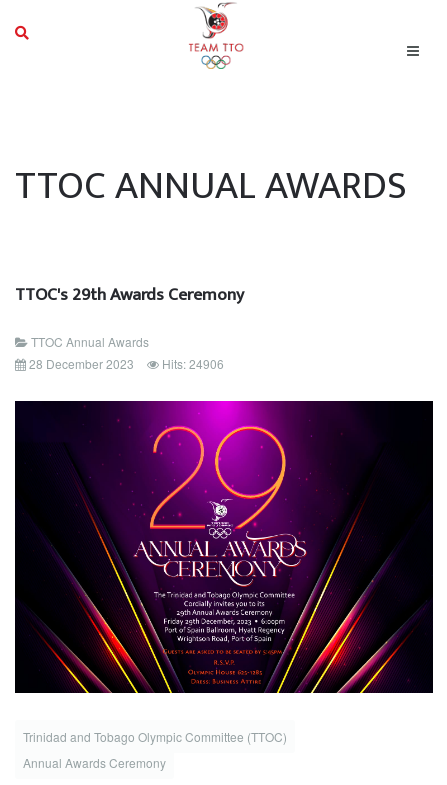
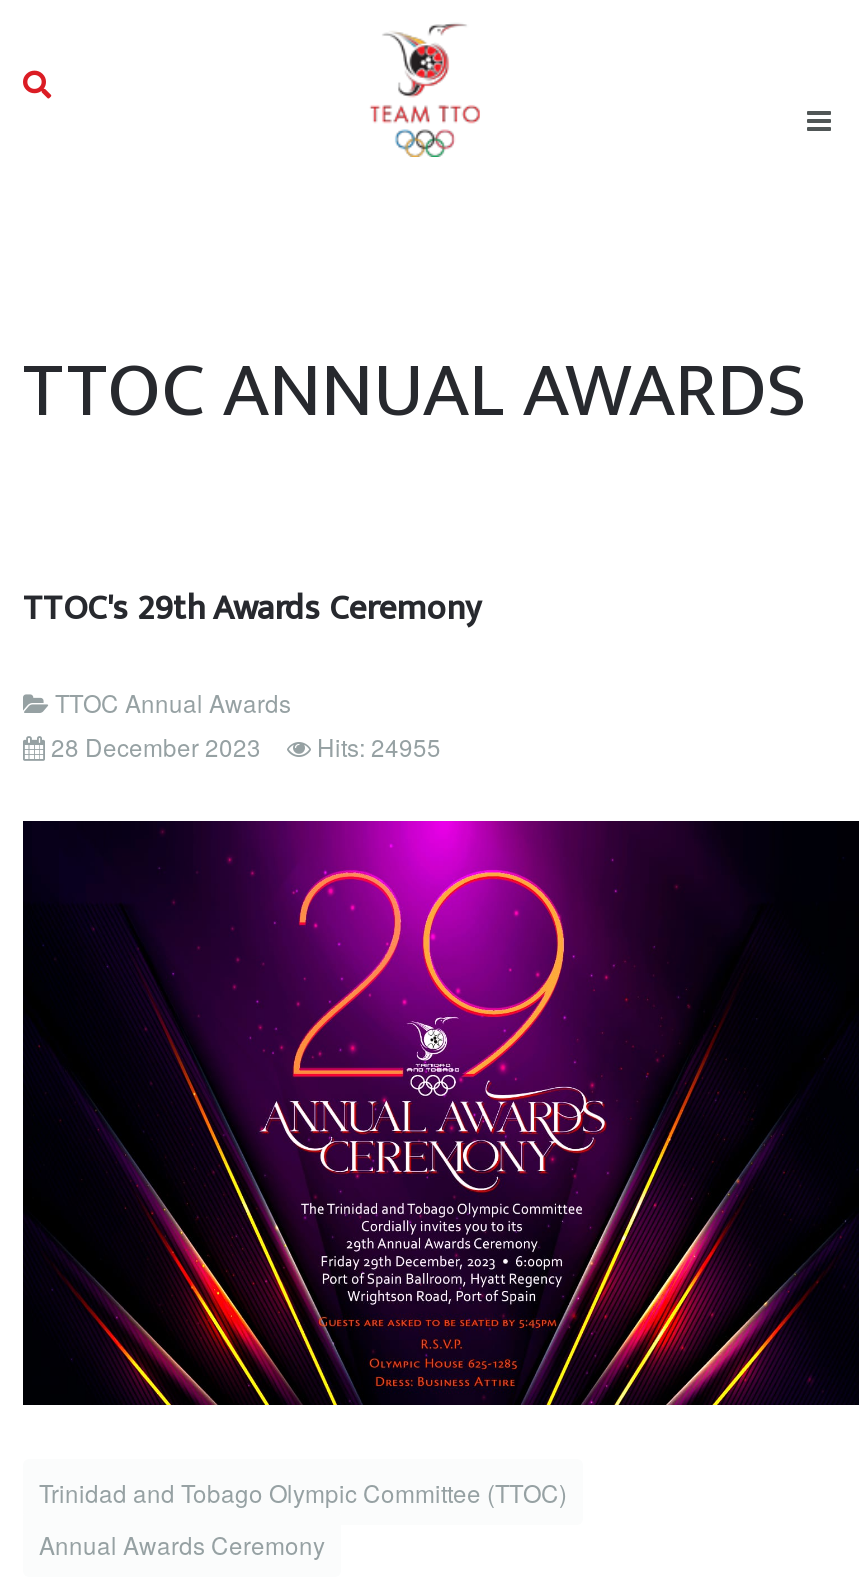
[29,355,224,372] 28 December 2023 Hits: 24906 -> [51,729,441,763] 28 December 2023 Hits: 24955

